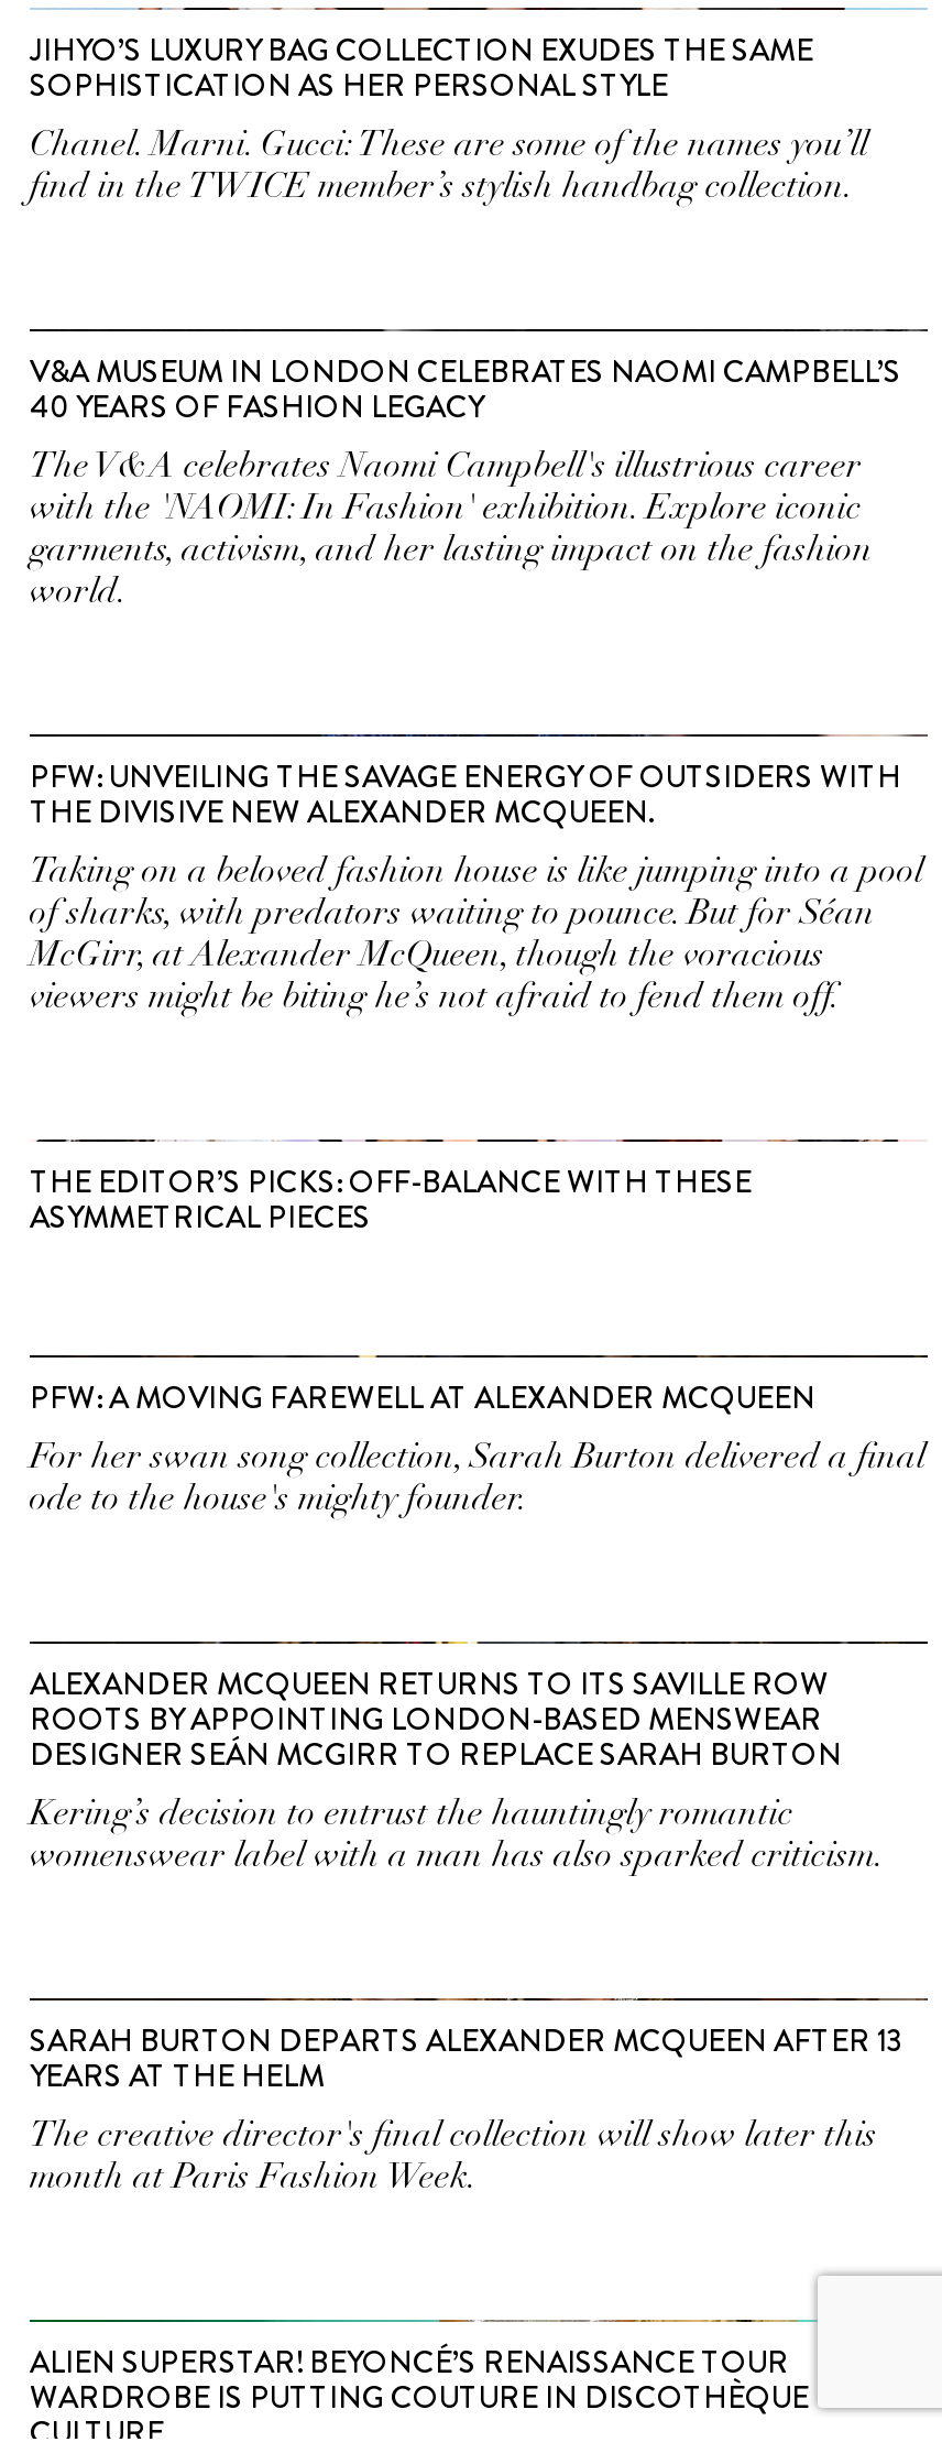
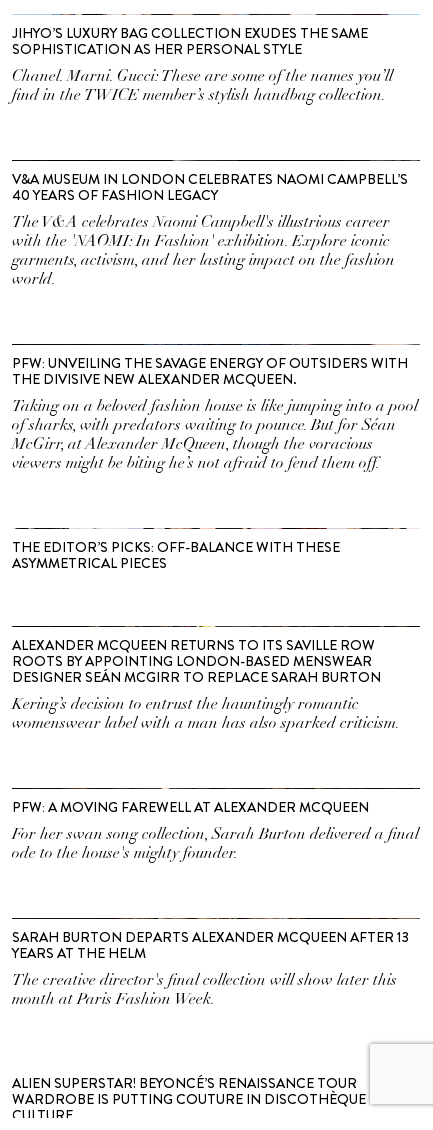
moved [30,1375,925,1520] -> [12,797,419,863]: PFW: A MOVING FAREWELL AT ALEXANDER MCQUEEN | For her swan song collection, Sarah Burton delivered a final | ode to the house's mighty founder.
moved [30,1661,884,1877] -> [12,635,400,733]: ALEXANDER MCQUEEN RETURNS TO ITS SAVILLE ROW | ROOTS BY APPOINTING LONDON-BASED MENSWEAR | DESIGNER SEÁN MCGIRR TO REPLACE SARAH BURTON | Kering’s decision to entrust the hauntingly romantic | womenswear label with a man has also sparked criticism.

